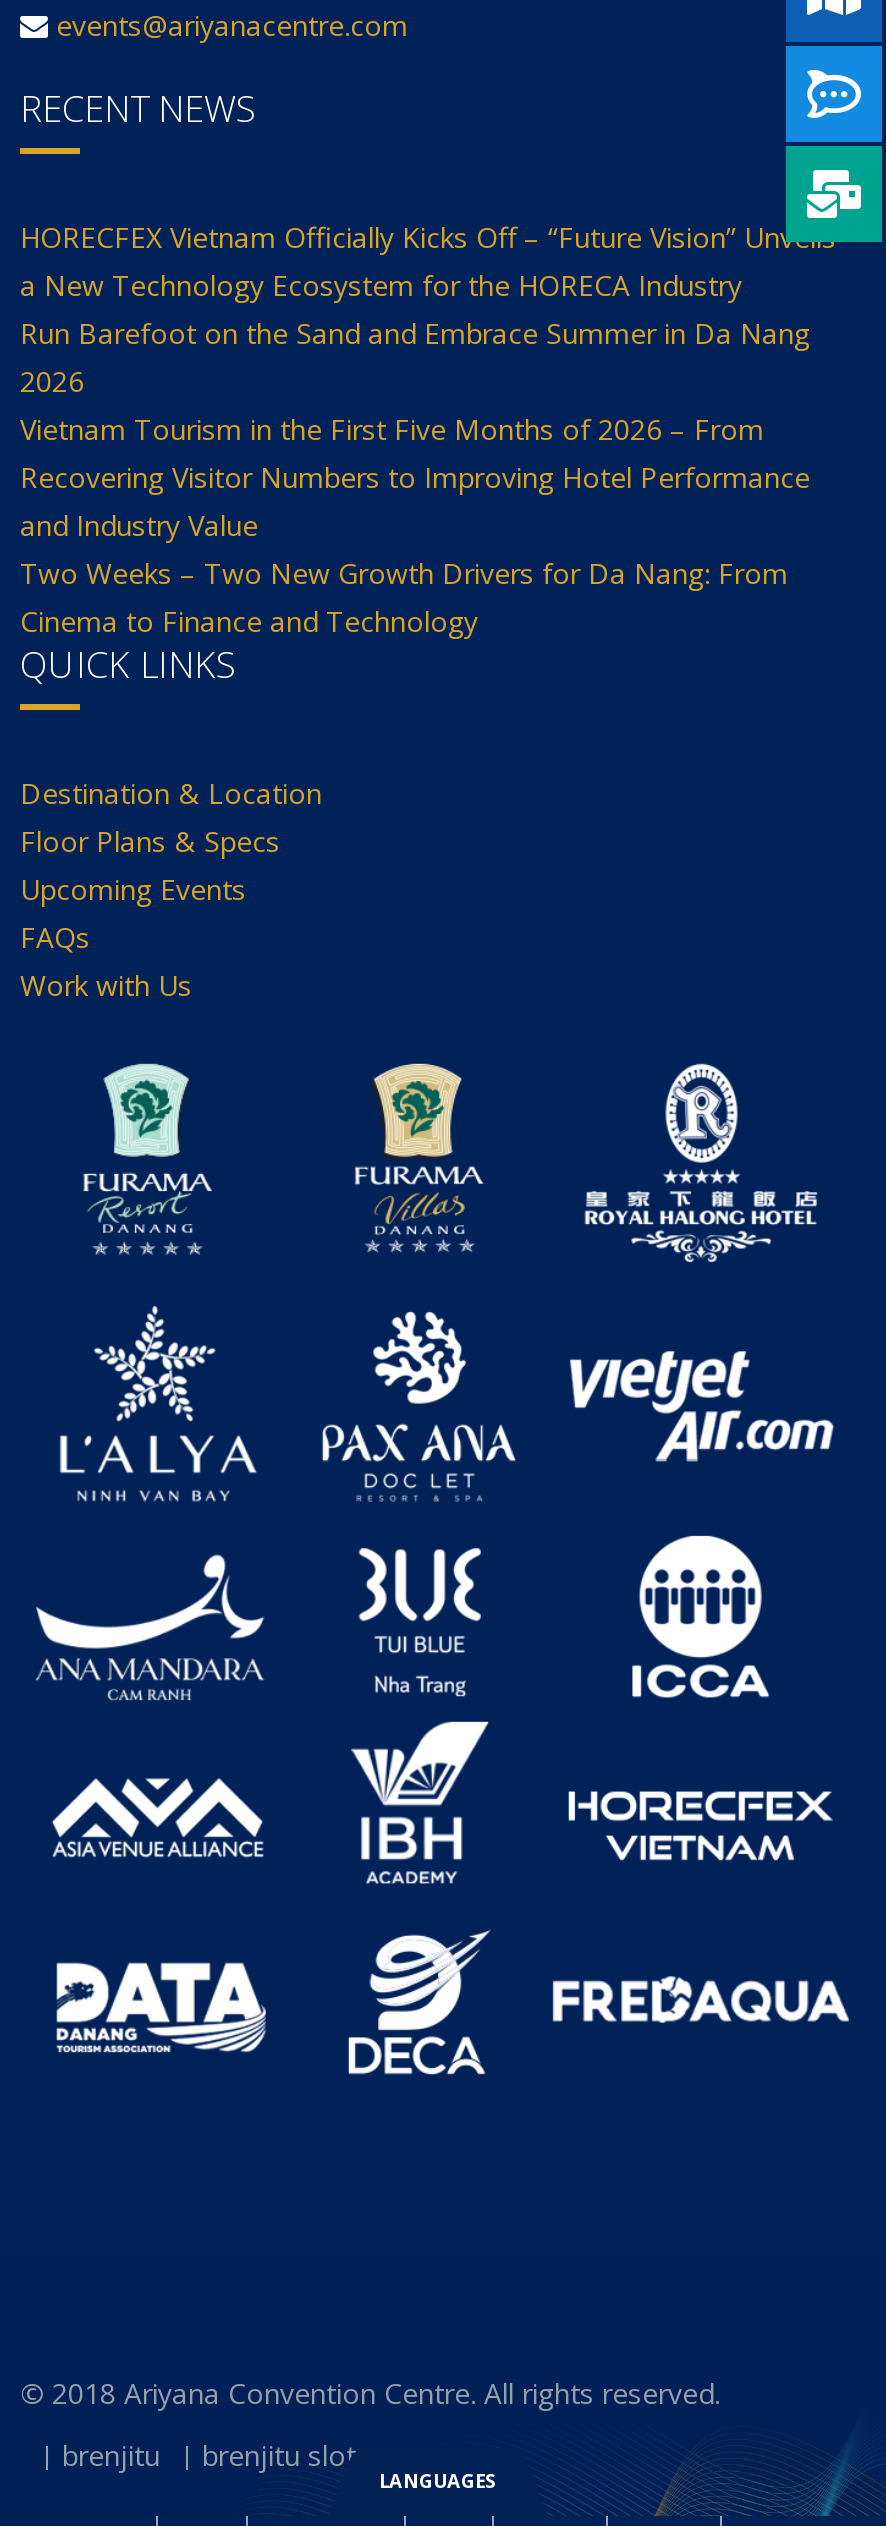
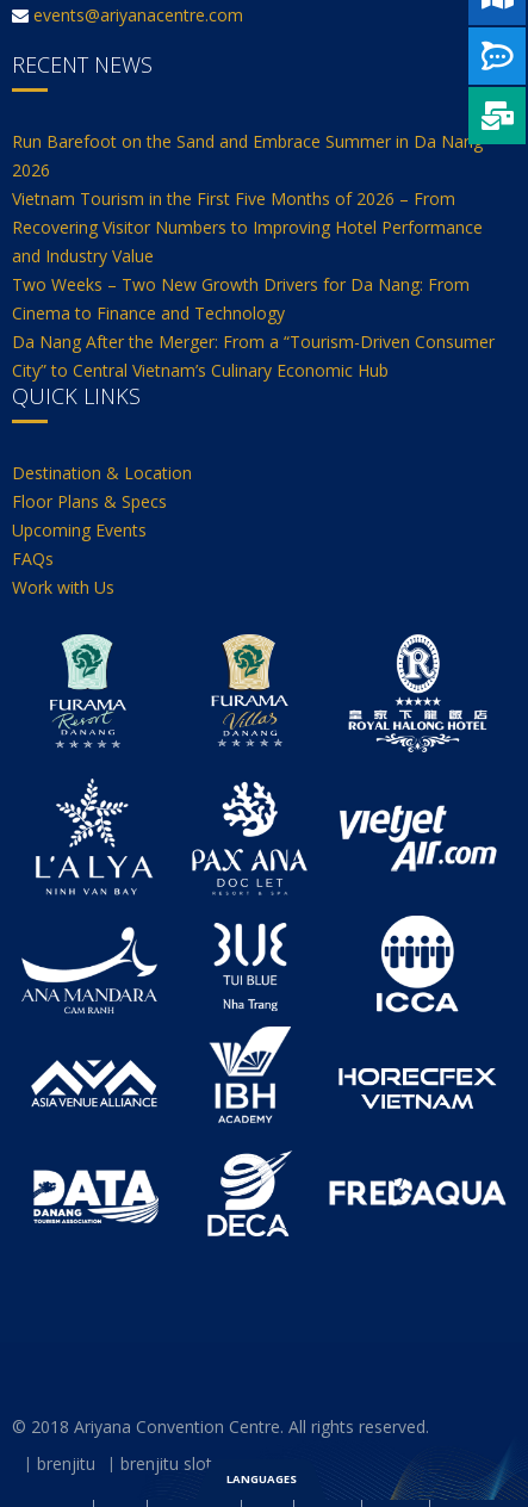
[20,218,836,304] HORECFEX Vietnam Officially Kicks Off – “Future Vision” Unveils | a New Technology Ecosystem for the HORECA Industry -> none
moved [20,314,810,640] -> [12,130,483,324]: Run Barefoot on the Sand and Embrace Summer in Da Nang | 2026 | Vietnam Tourism in the First Five Months of 2026 – From | Recovering Visitor Numbers to Improving Hotel Performance | and Industry Value | Two Weeks – Two New Growth Drivers for Da Nang: From | Cinema to Finance and Technology
none -> [12,330,495,382] Da Nang After the Merger: From a “Tourism-Driven Consumer | City” to Central Vietnam’s Culinary Economic Hub

